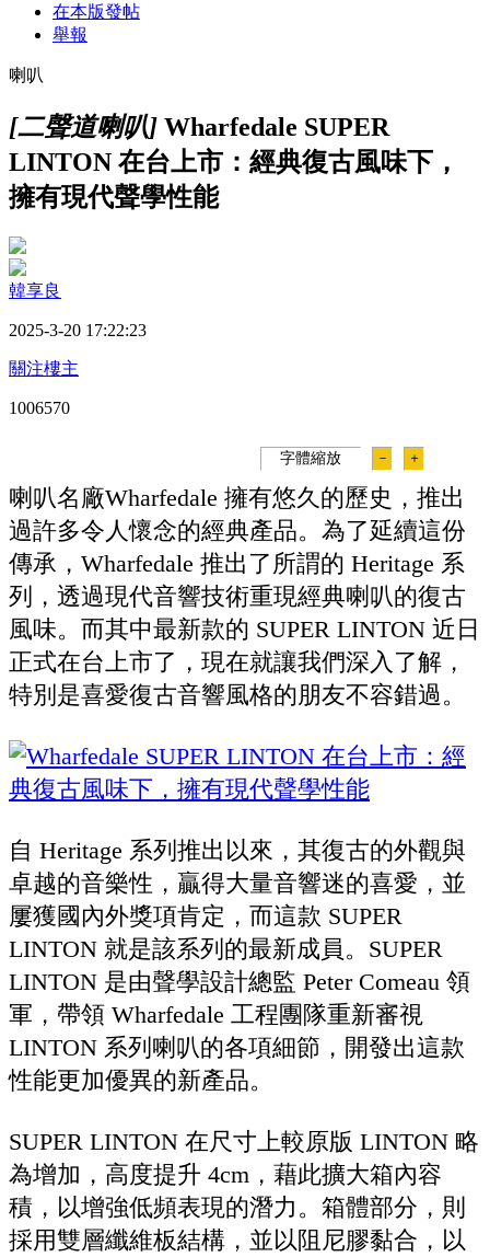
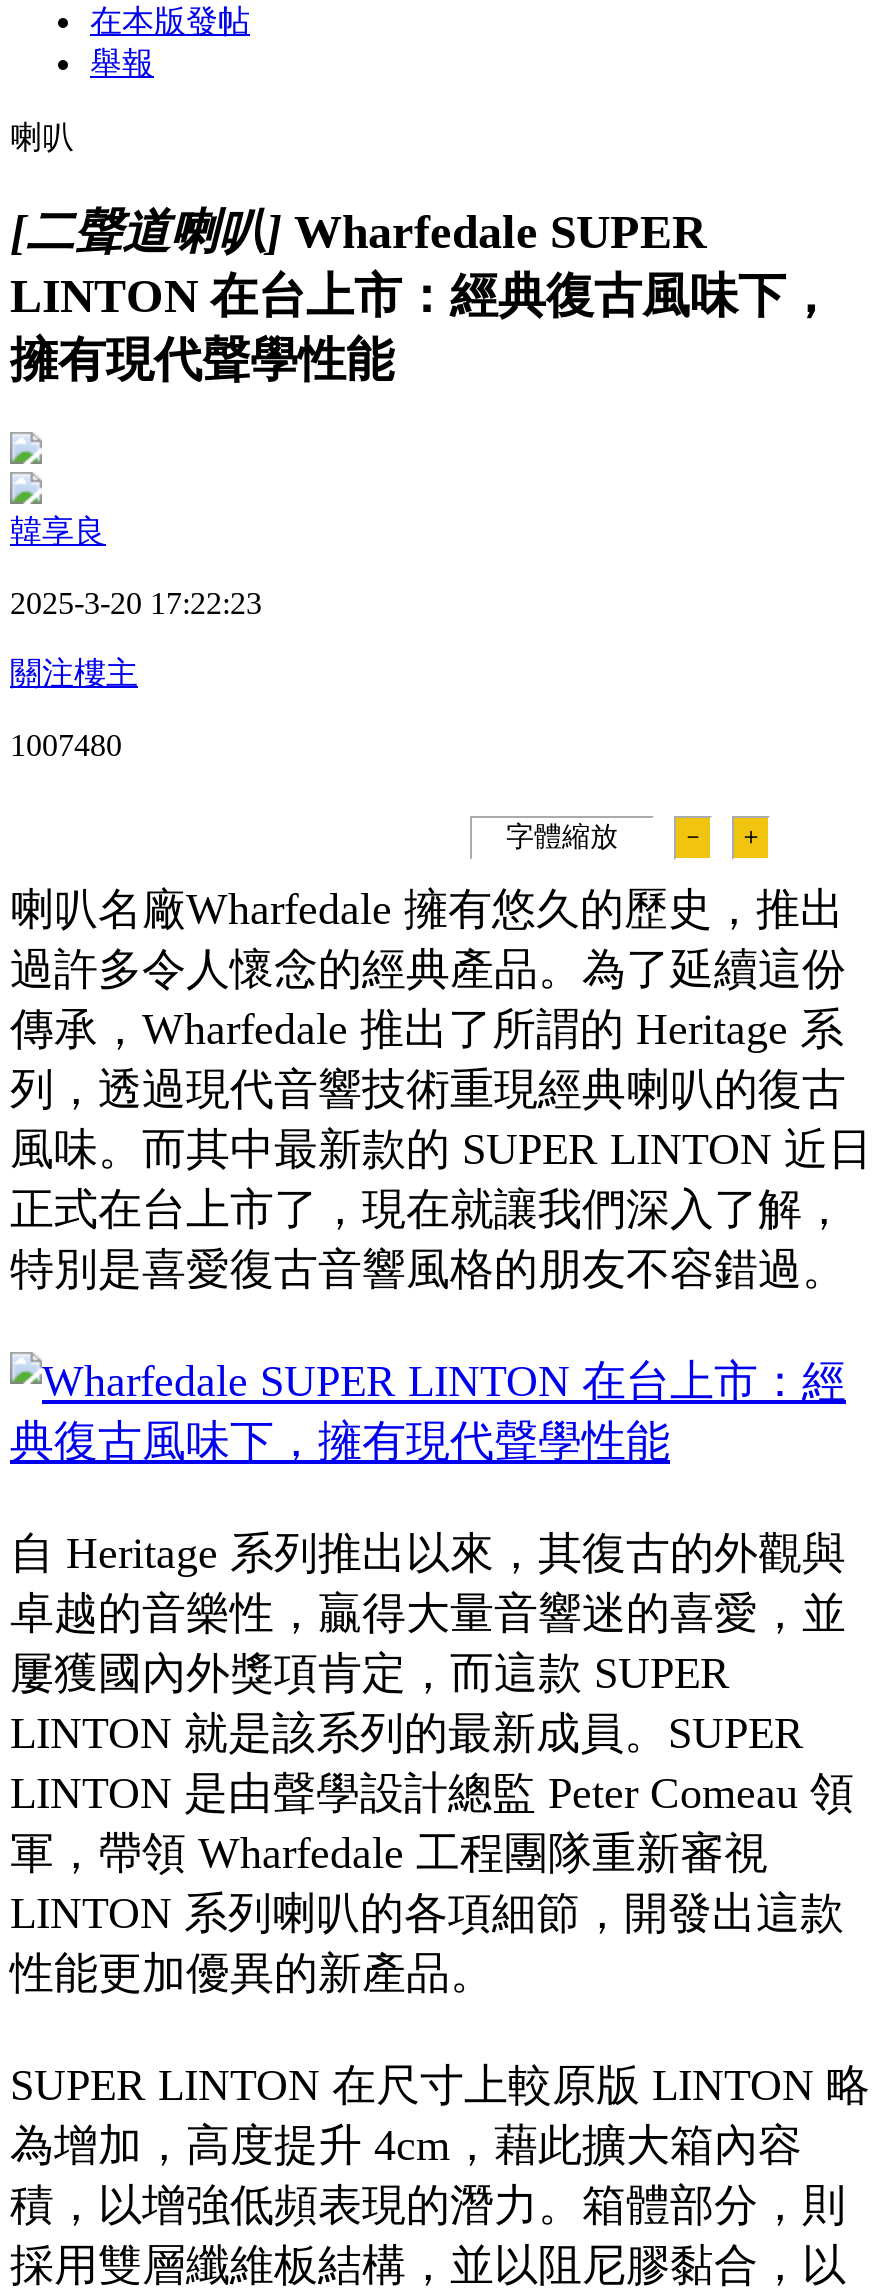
[9,398,70,417] 1006570 -> [10,728,122,762] 1007480

